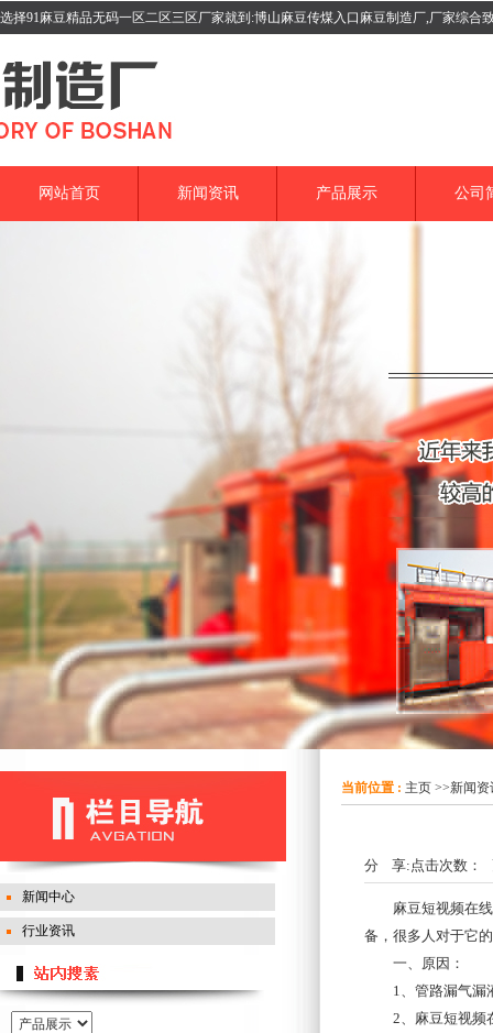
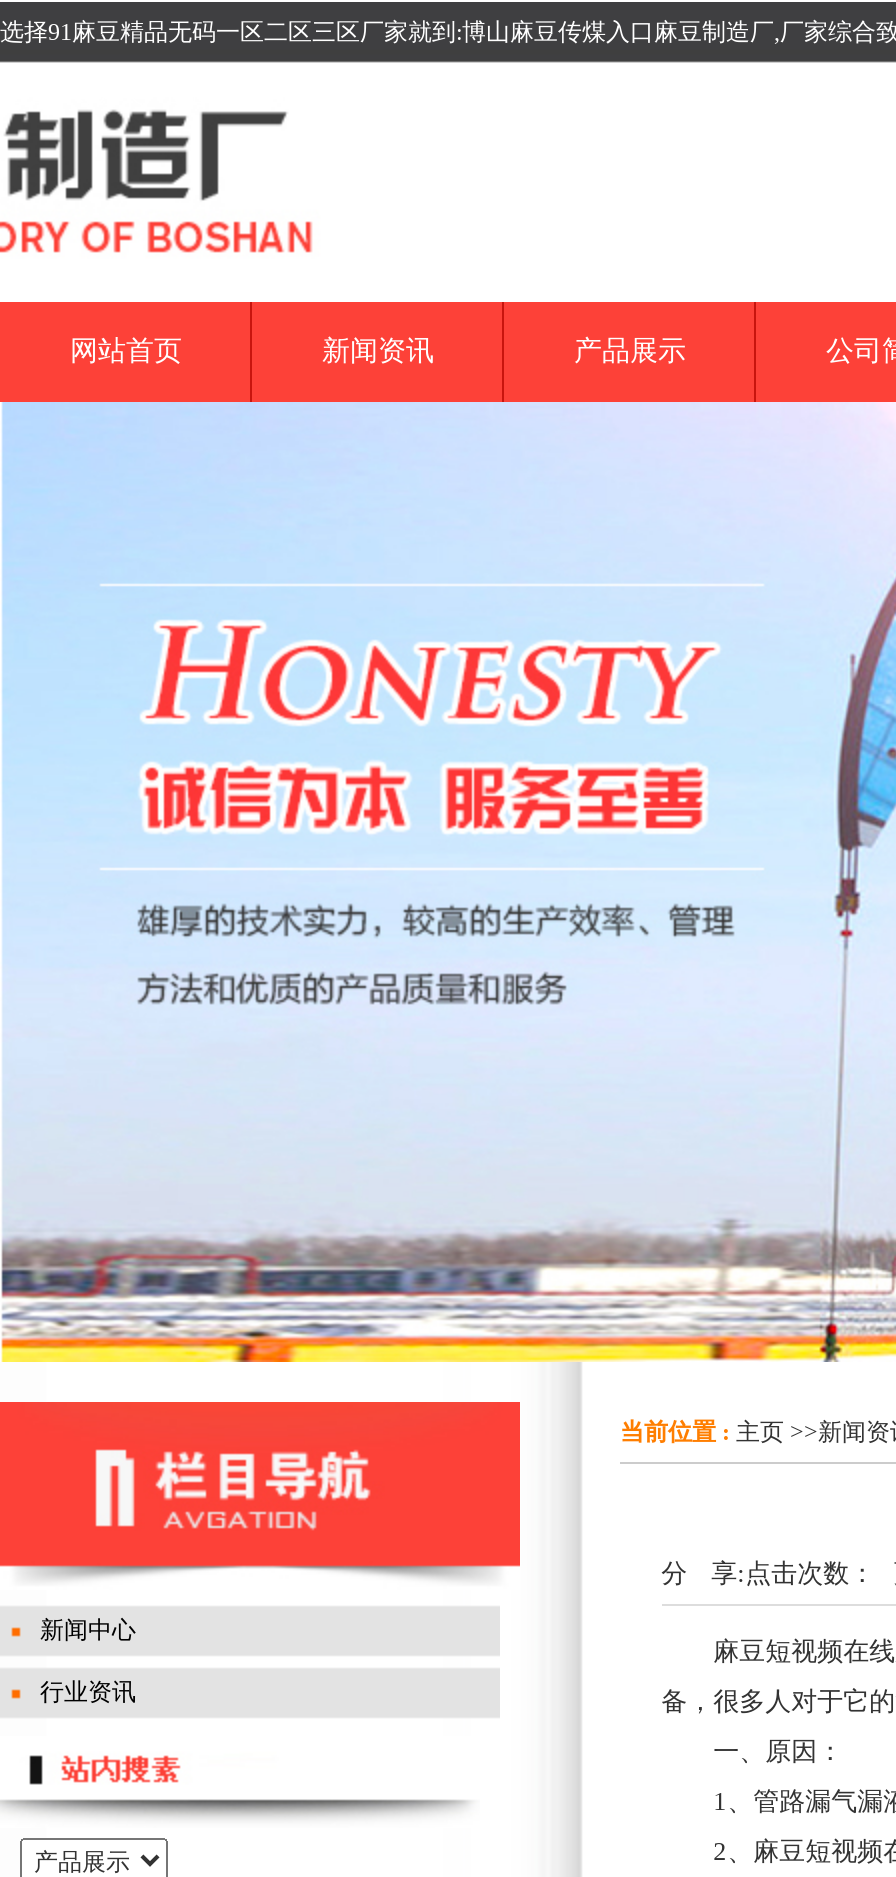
[3,221,490,750] [image] -> [6,402,890,1364] [image]

